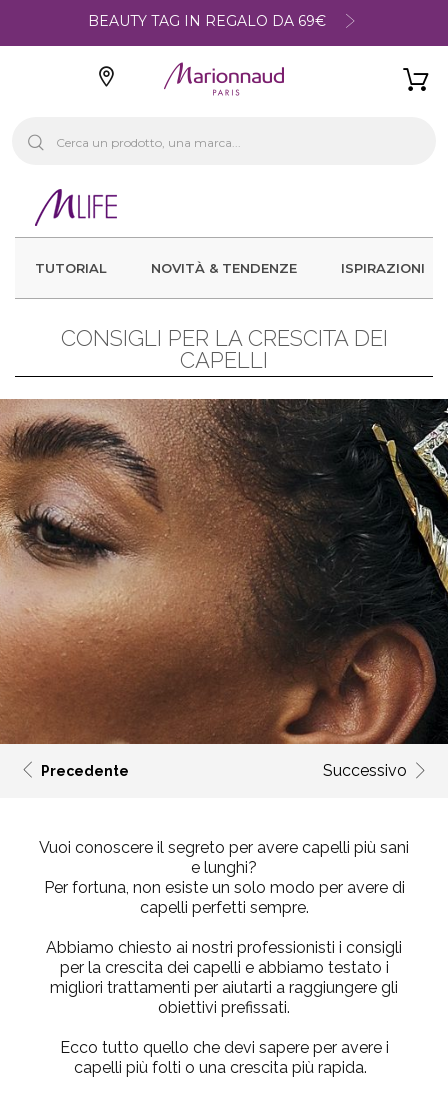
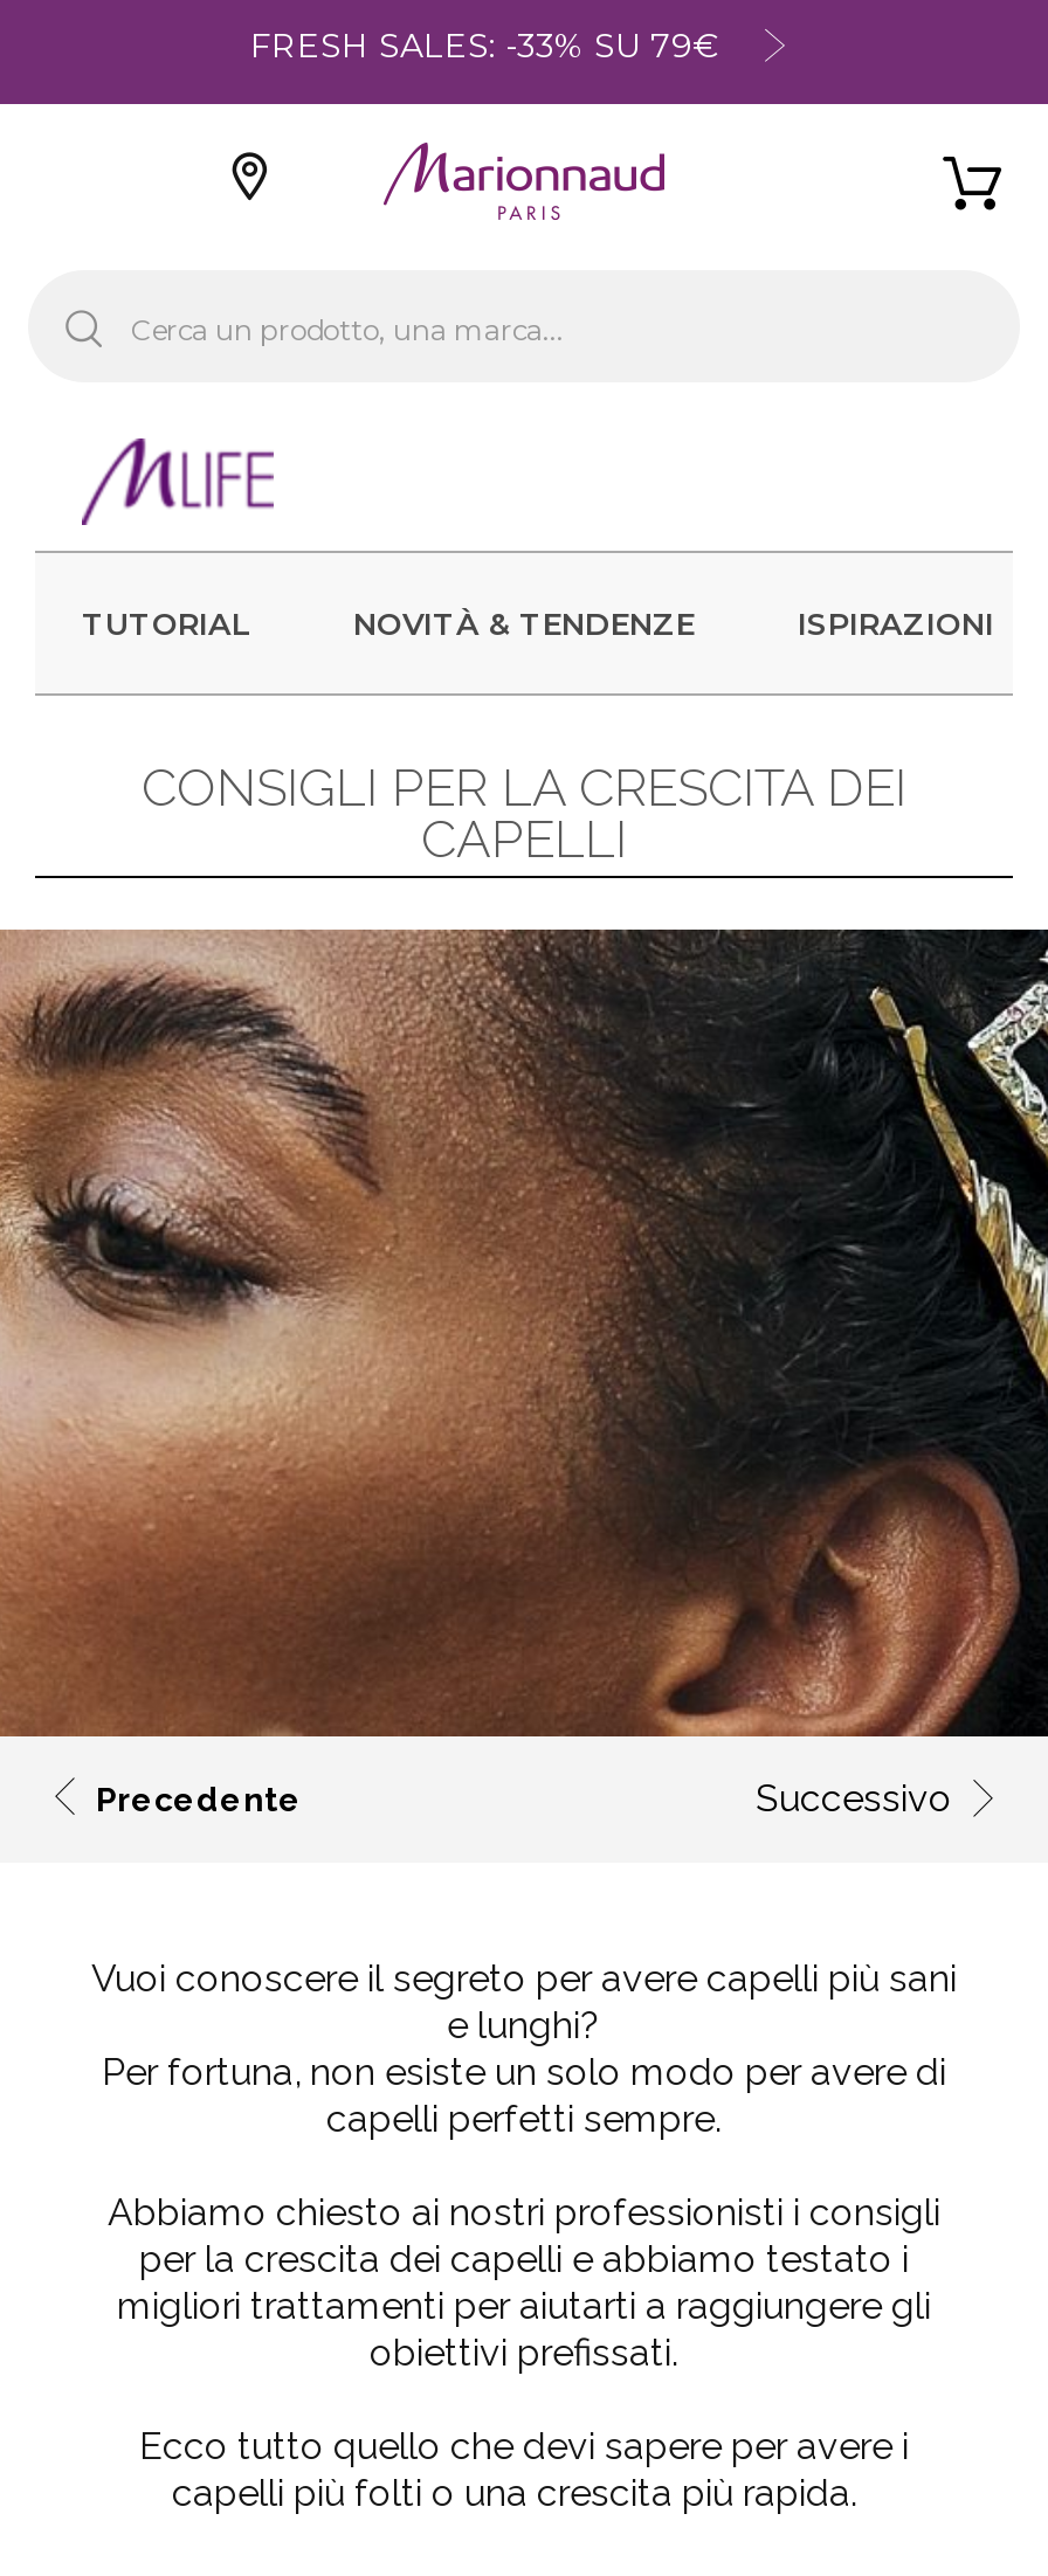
[88,11,326,29] BEAUTY TAG IN REGALO DA 69€ -> [250,23,718,65] FRESH SALES: -33% SU 79€

